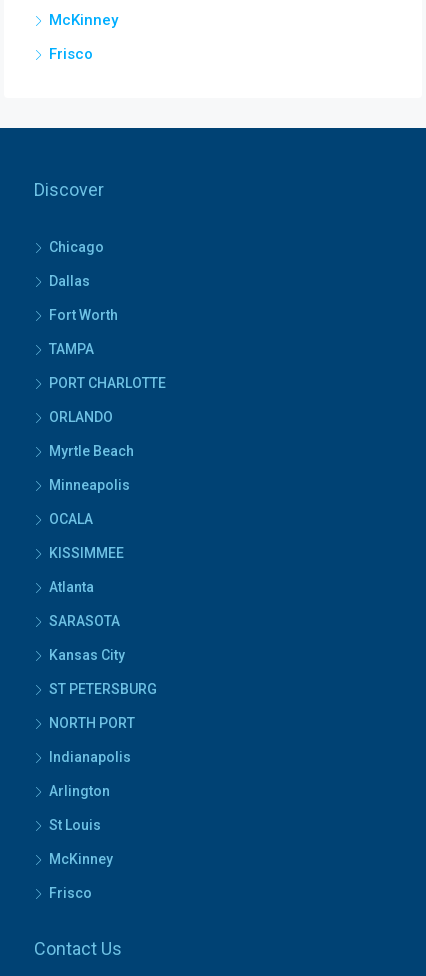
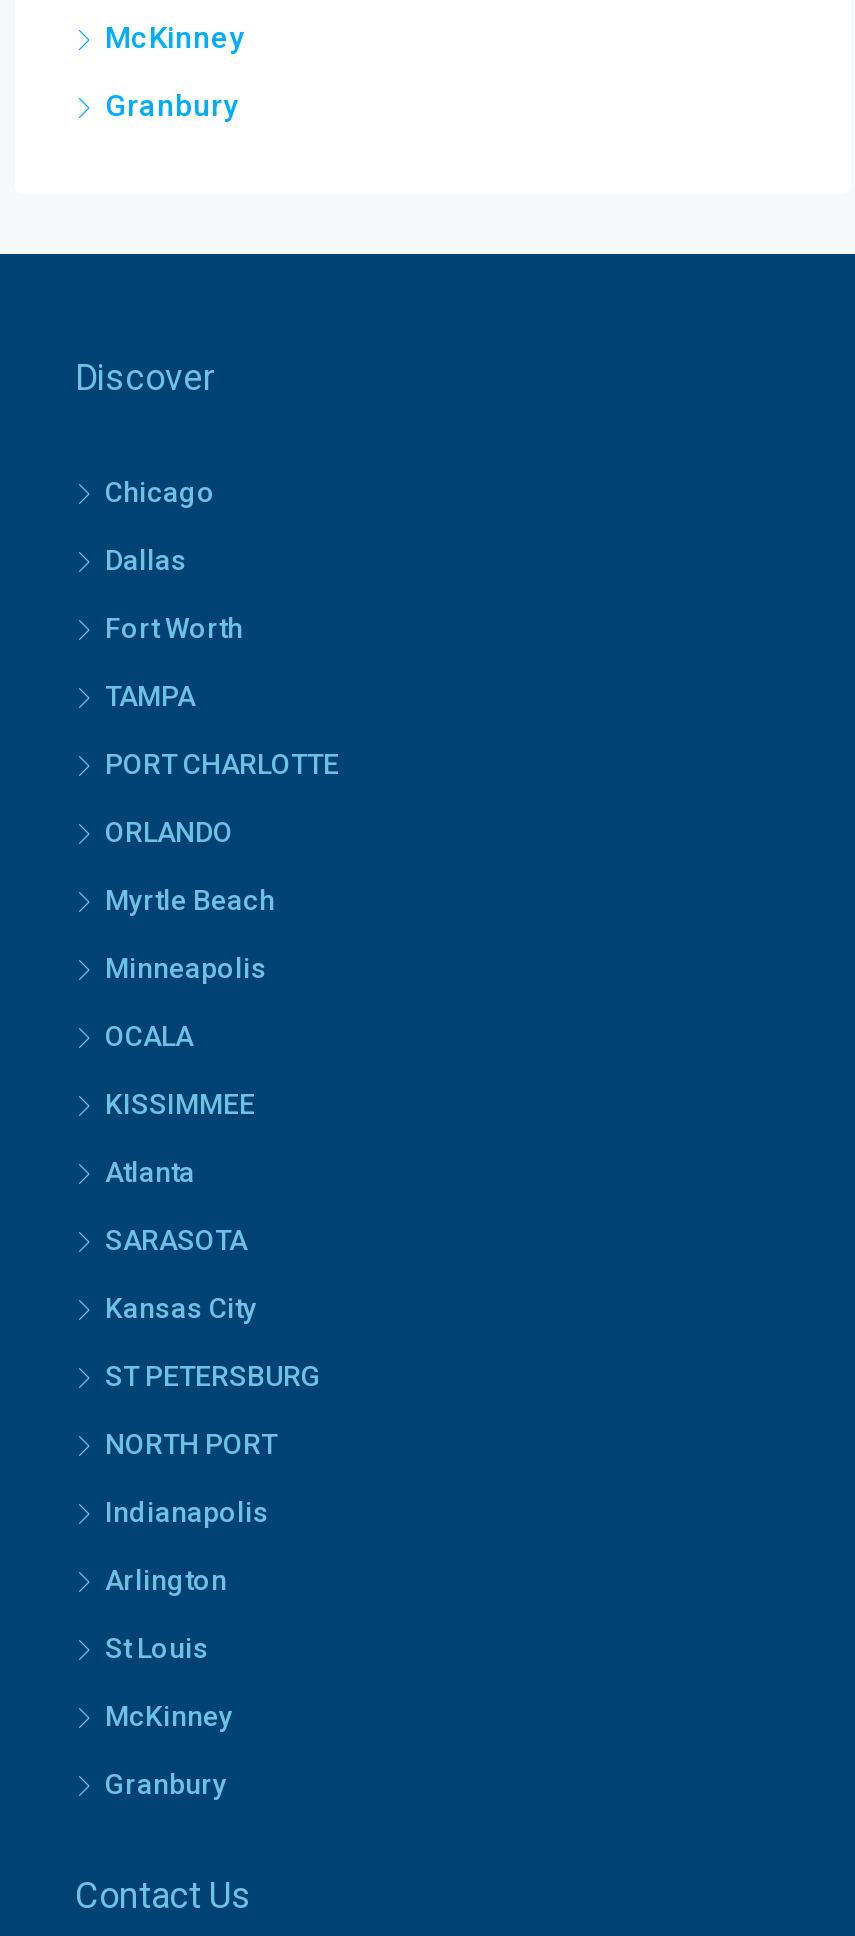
[49,45,93,63] Frisco -> [105,89,237,125] Granbury
[49,885,92,901] Frisco -> [105,1769,227,1801] Granbury

